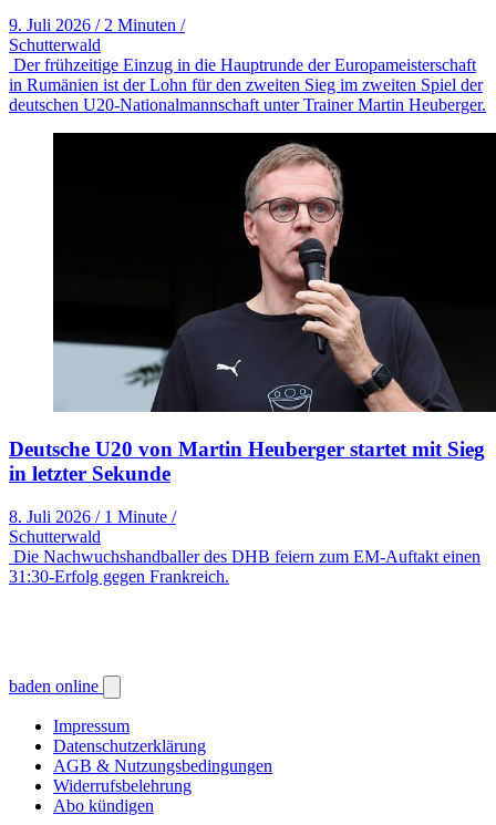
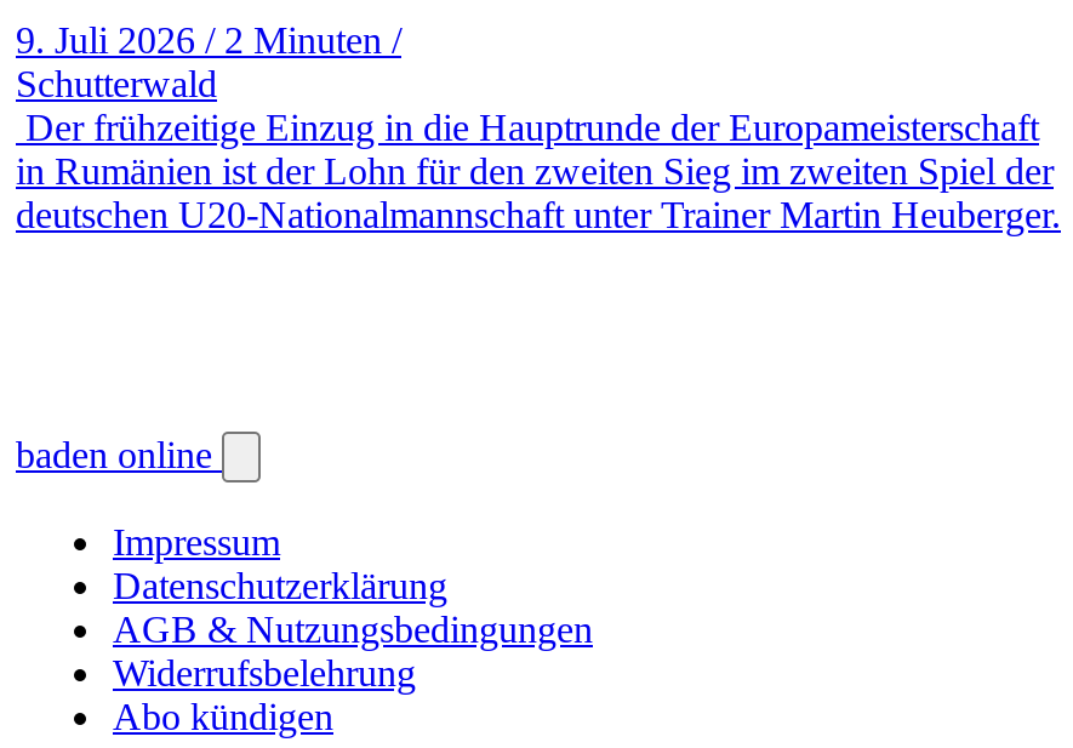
[9,132,493,585] [image] | Deutsche U20 von Martin Heuberger startet mit Sieg | in letzter Sekunde | 8. Juli 2026 / 1 Minute / | Schutterwald | Die Nachwuchshandballer des DHB feiern zum EM-Auftakt einen | 31:30-Erfolg gegen Frankreich. -> none

